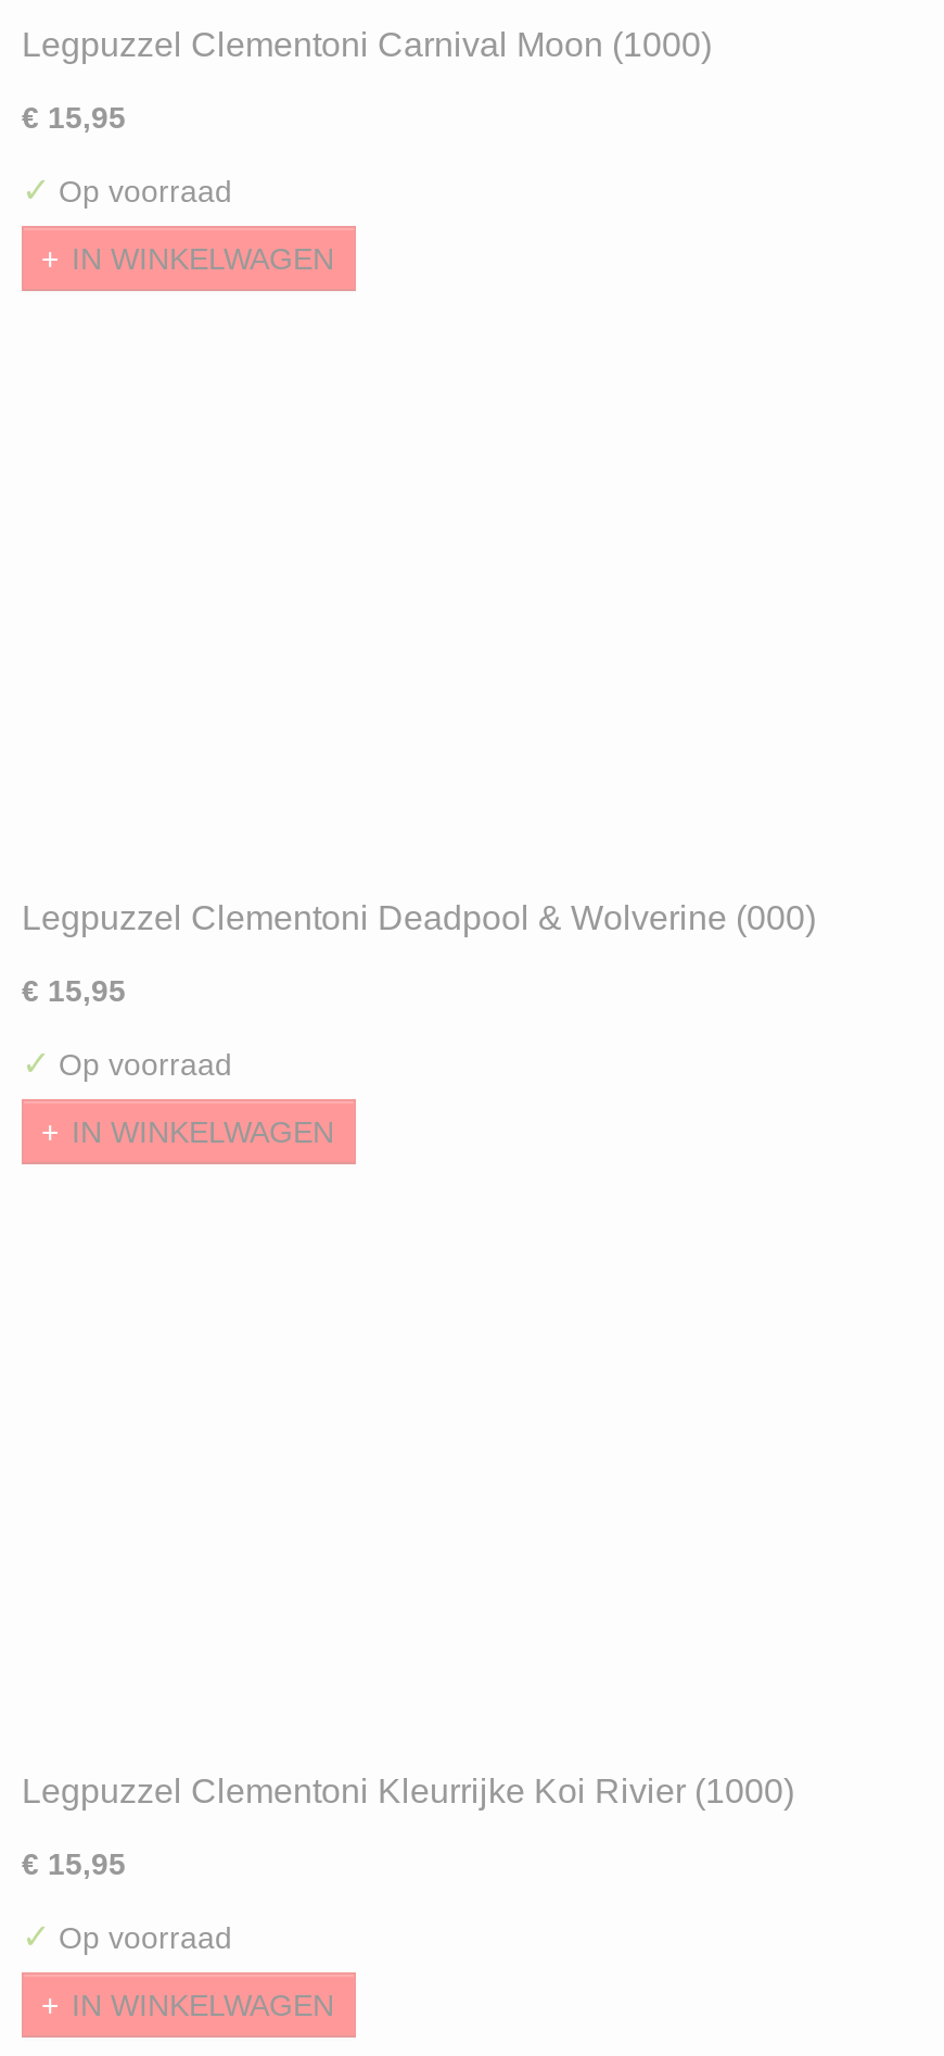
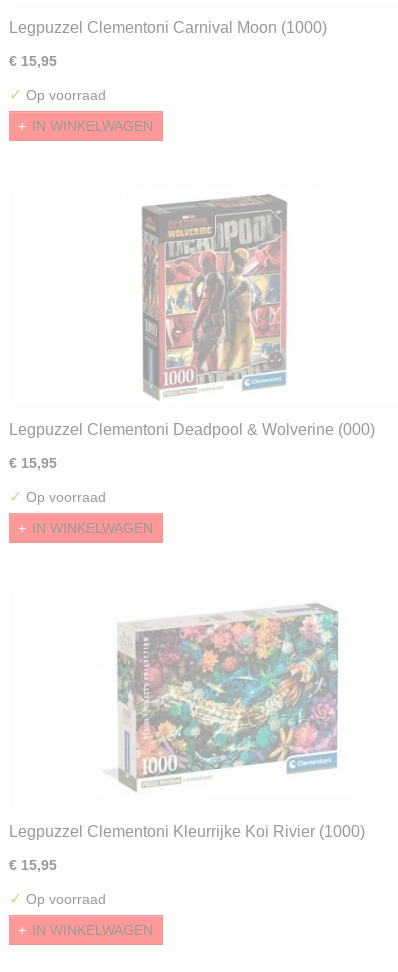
none -> [141,193,288,401] [image]
none -> [104,602,340,793] [image]

